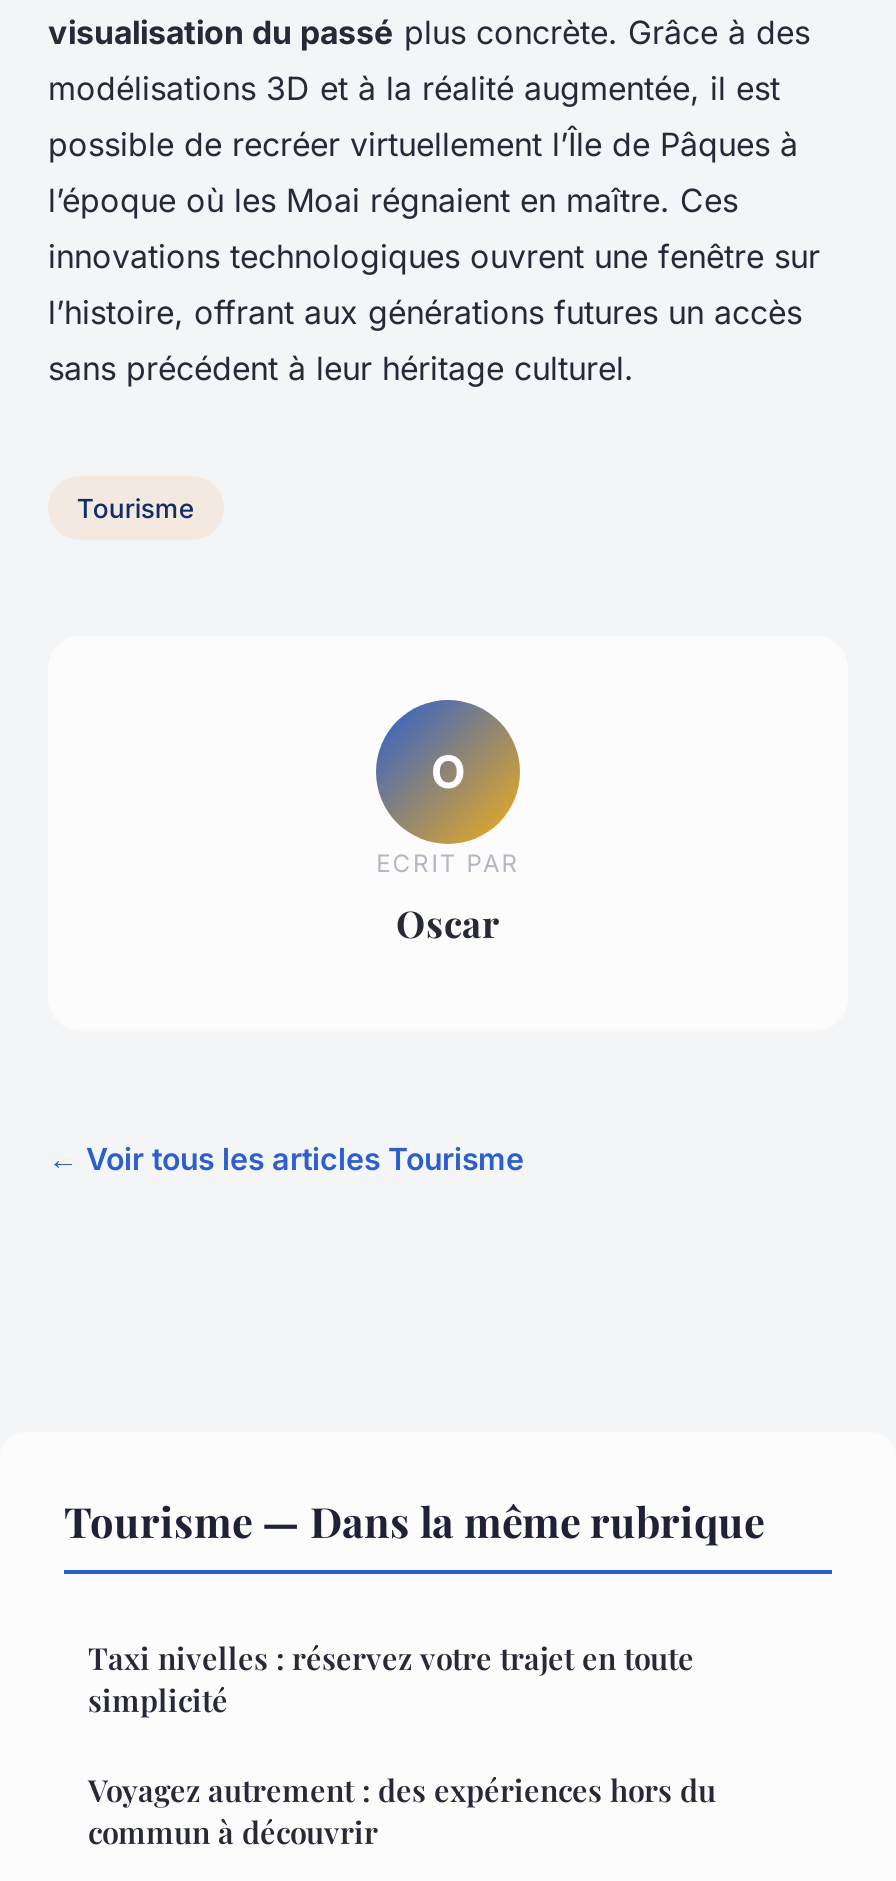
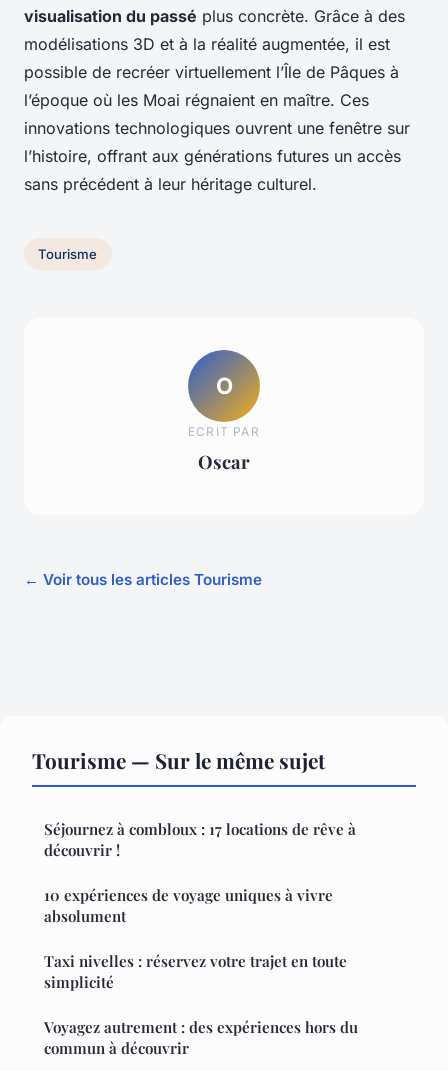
[64,1492,764,1548] Tourisme — Dans la même rubrique -> [32,746,356,926] Tourisme — Sur le même sujet | Séjournez à combloux : 17 locations de rêve à | découvrir ! | 10 expériences de voyage uniques à vivre | absolument

